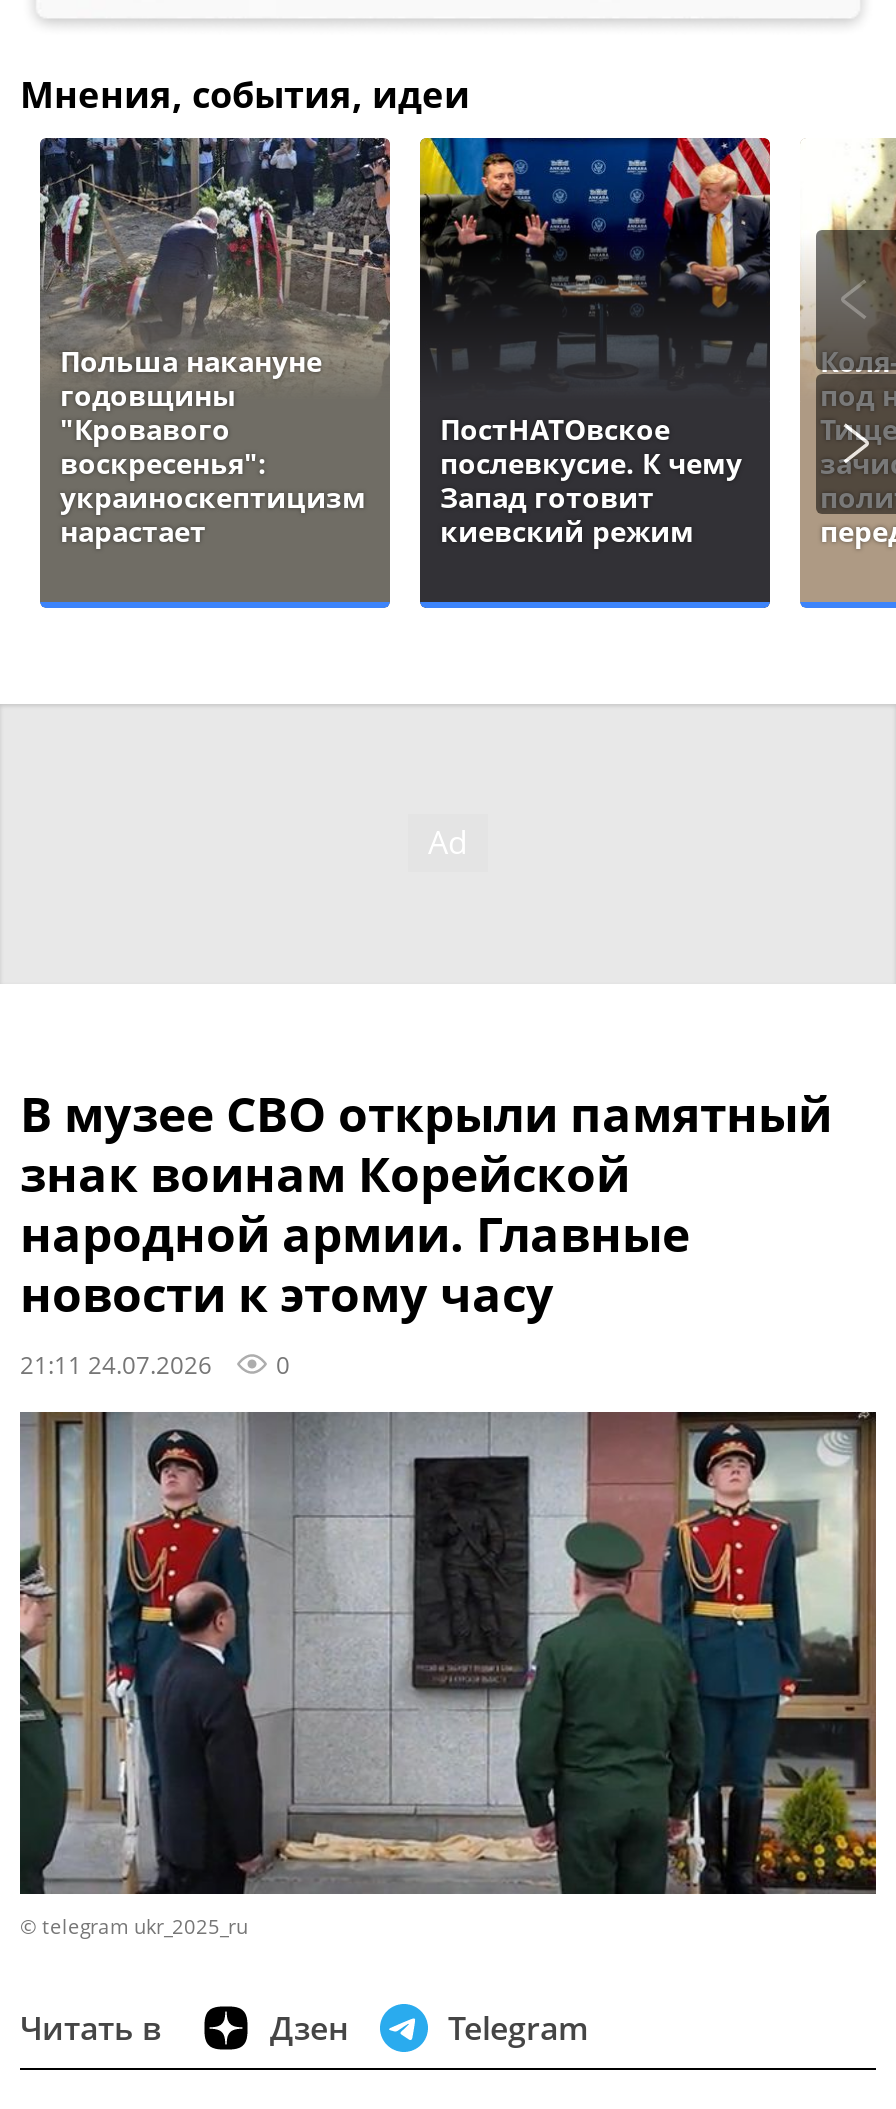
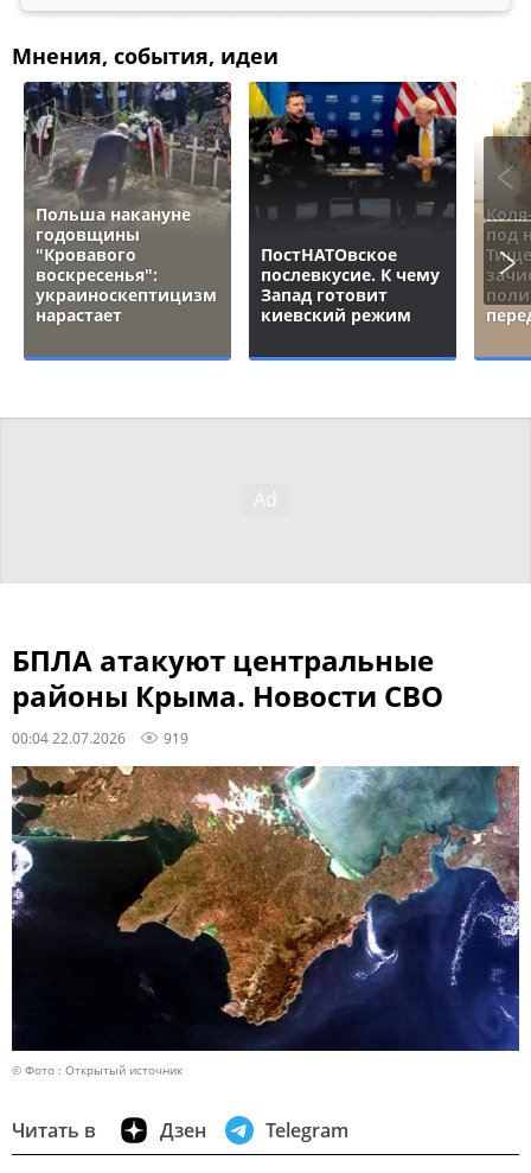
[20,1080,832,1380] В музее СВО открыли памятный | знак воинам Корейской | народной армии. Главные | новости к этому часу | 21:11 24.07.2026 | 0 -> [12,640,443,747] БПЛА атакуют центральные | районы Крыма. Новости СВО | 00:04 22.07.2026 | 919
[20,1410,878,1939] [image] | © telegram ukr_2025_ru -> [12,765,520,1078] [image] | © Фото : Открытый источник

